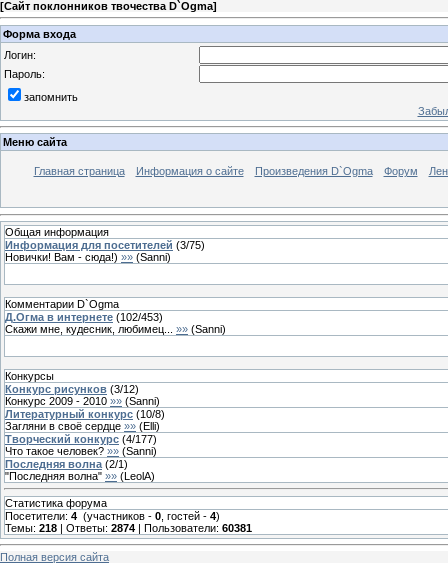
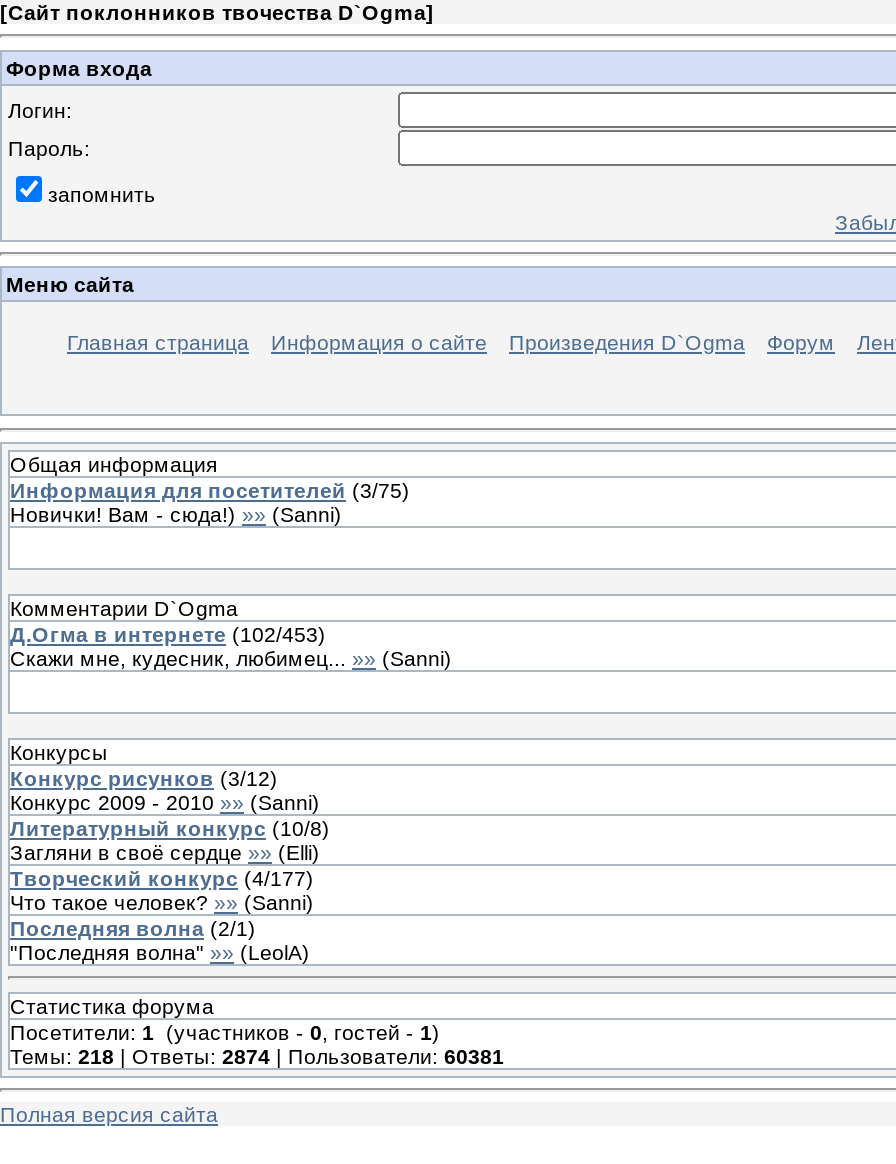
[5,510,220,522] Посетители: 4 (участников - 0, гостей - 4) -> [10,1019,440,1043] Посетители: 1 (участников - 0, гостей - 1)

